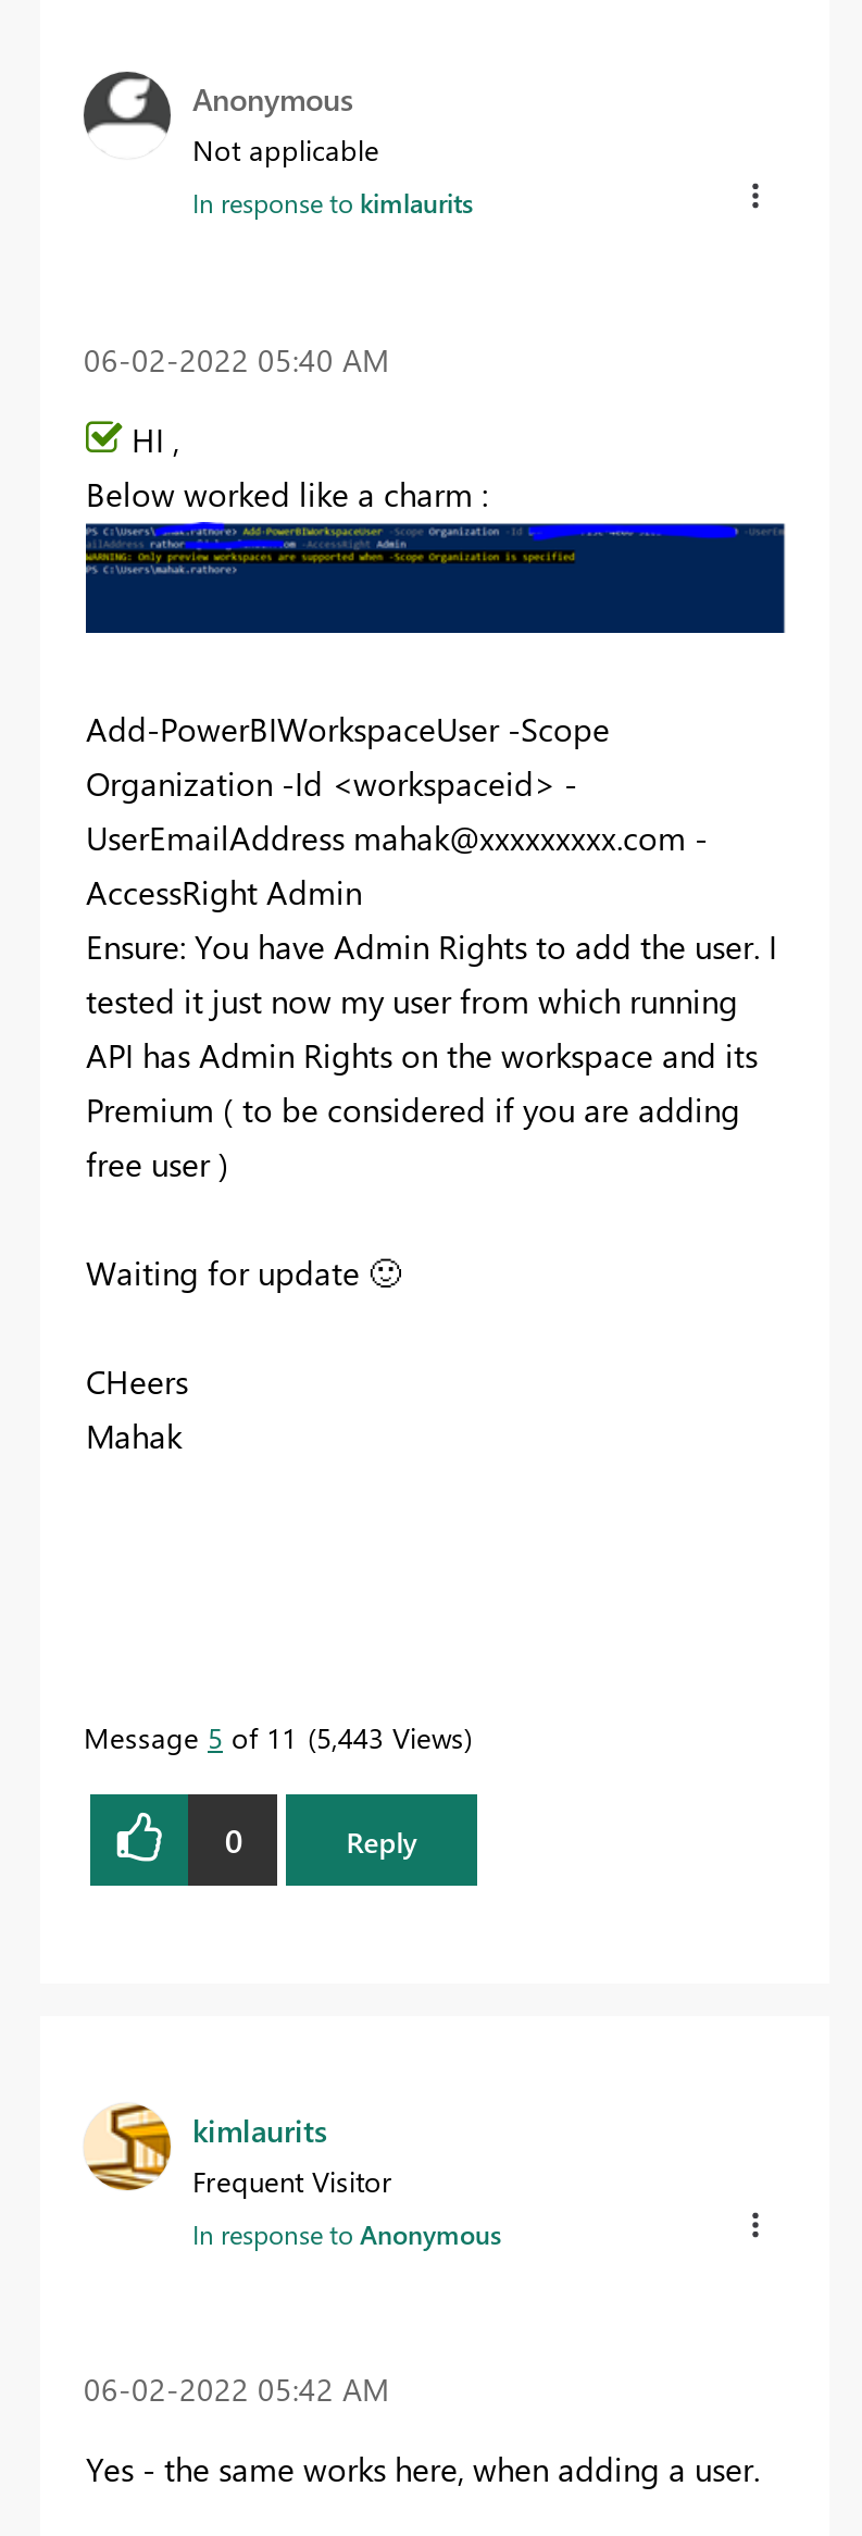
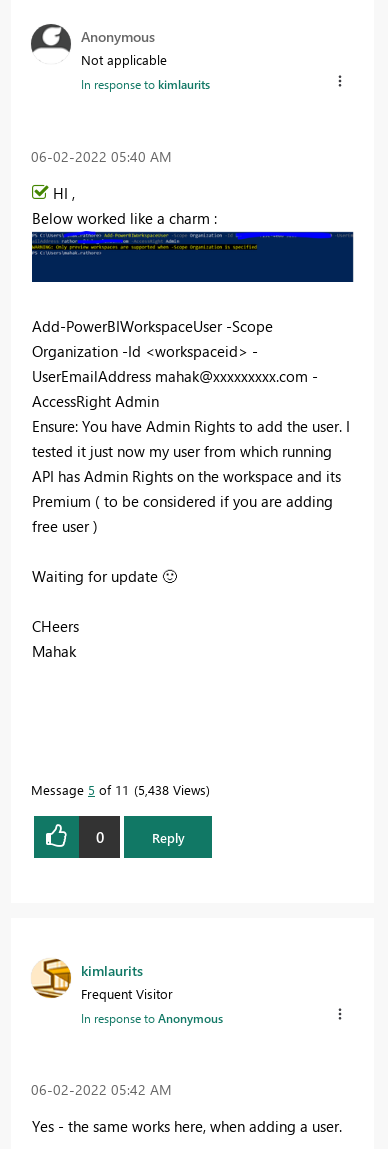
[84,1718,464,1755] Message 5 of 11 5,443 Views -> [31,781,206,798] Message 5 of 11 5,438 Views

